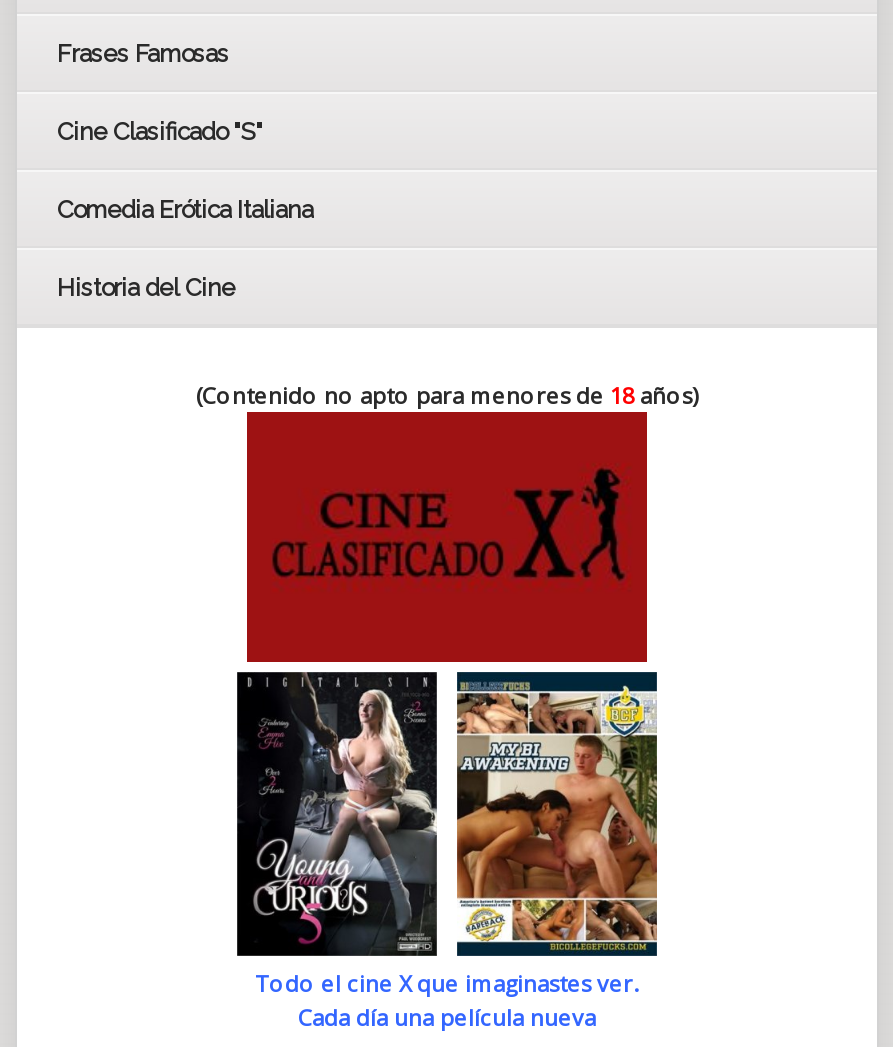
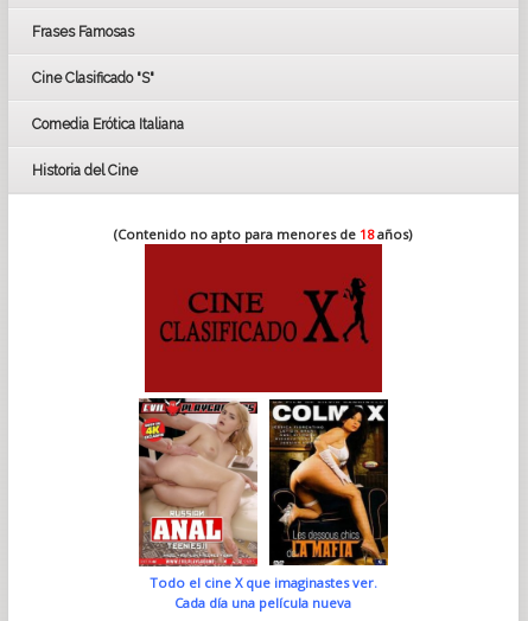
[235,670,439,958] [image] -> [138,398,259,566] [image]
[455,670,659,960] [image] -> [268,398,389,566] [image]

